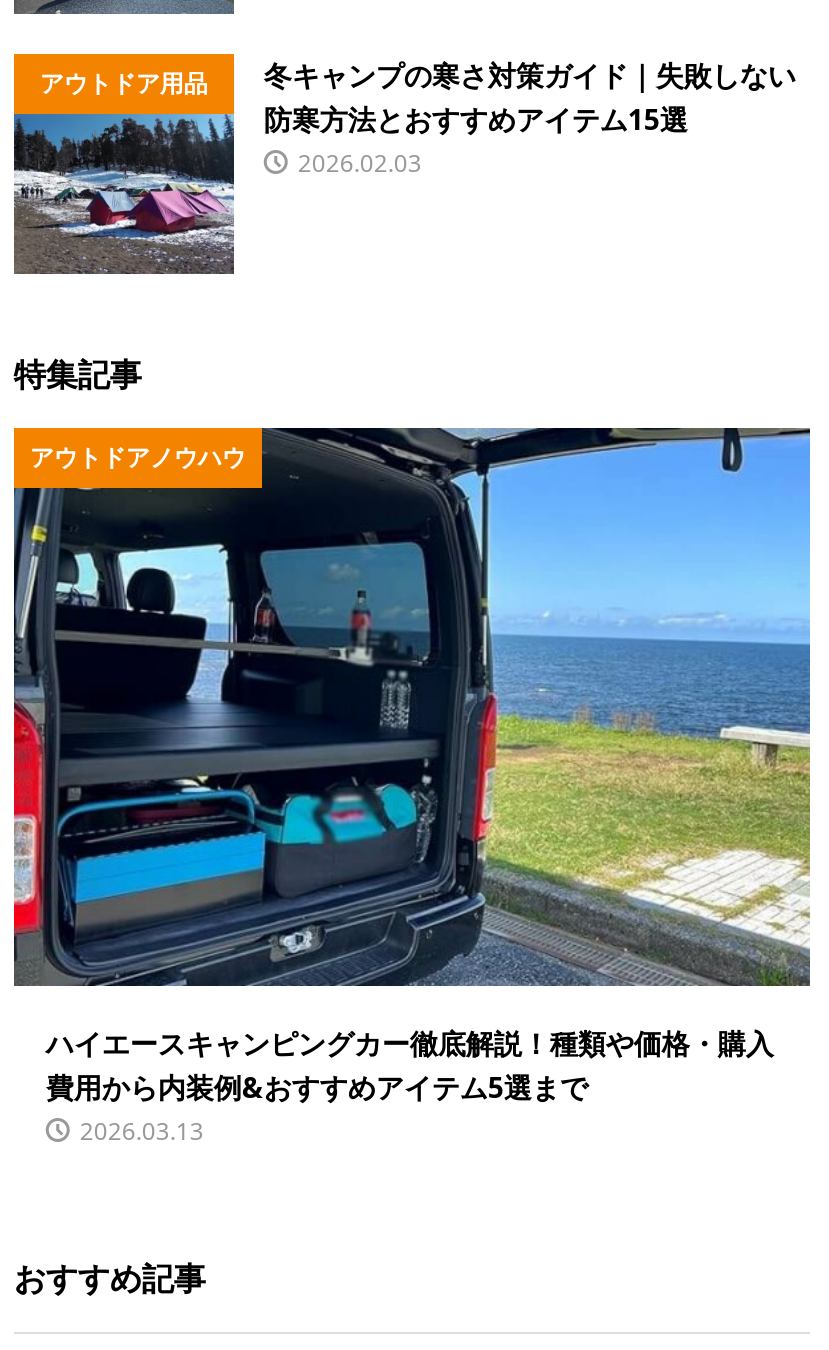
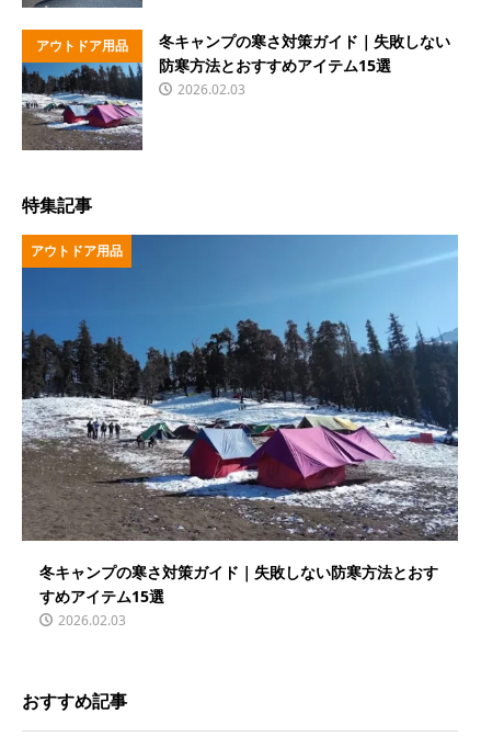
[12,426,812,986] [image] | アウトドアノウハウ -> [21,234,459,541] [image] | アウトドア用品
[46,1024,774,1148] ハイエースキャンピングカー徹底解説！種類や価格・購入 | 費用から内装例&おすすめアイテム5選まで | 2026.03.13 -> [39,562,438,630] 冬キャンプの寒さ対策ガイド｜失敗しない防寒方法とおす | すめアイテム15選 | 2026.02.03

